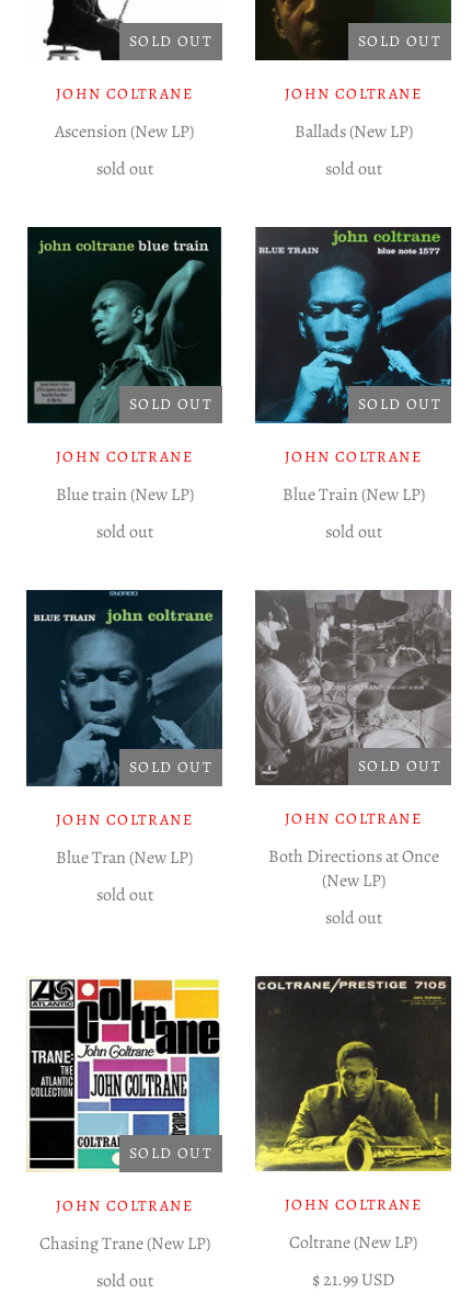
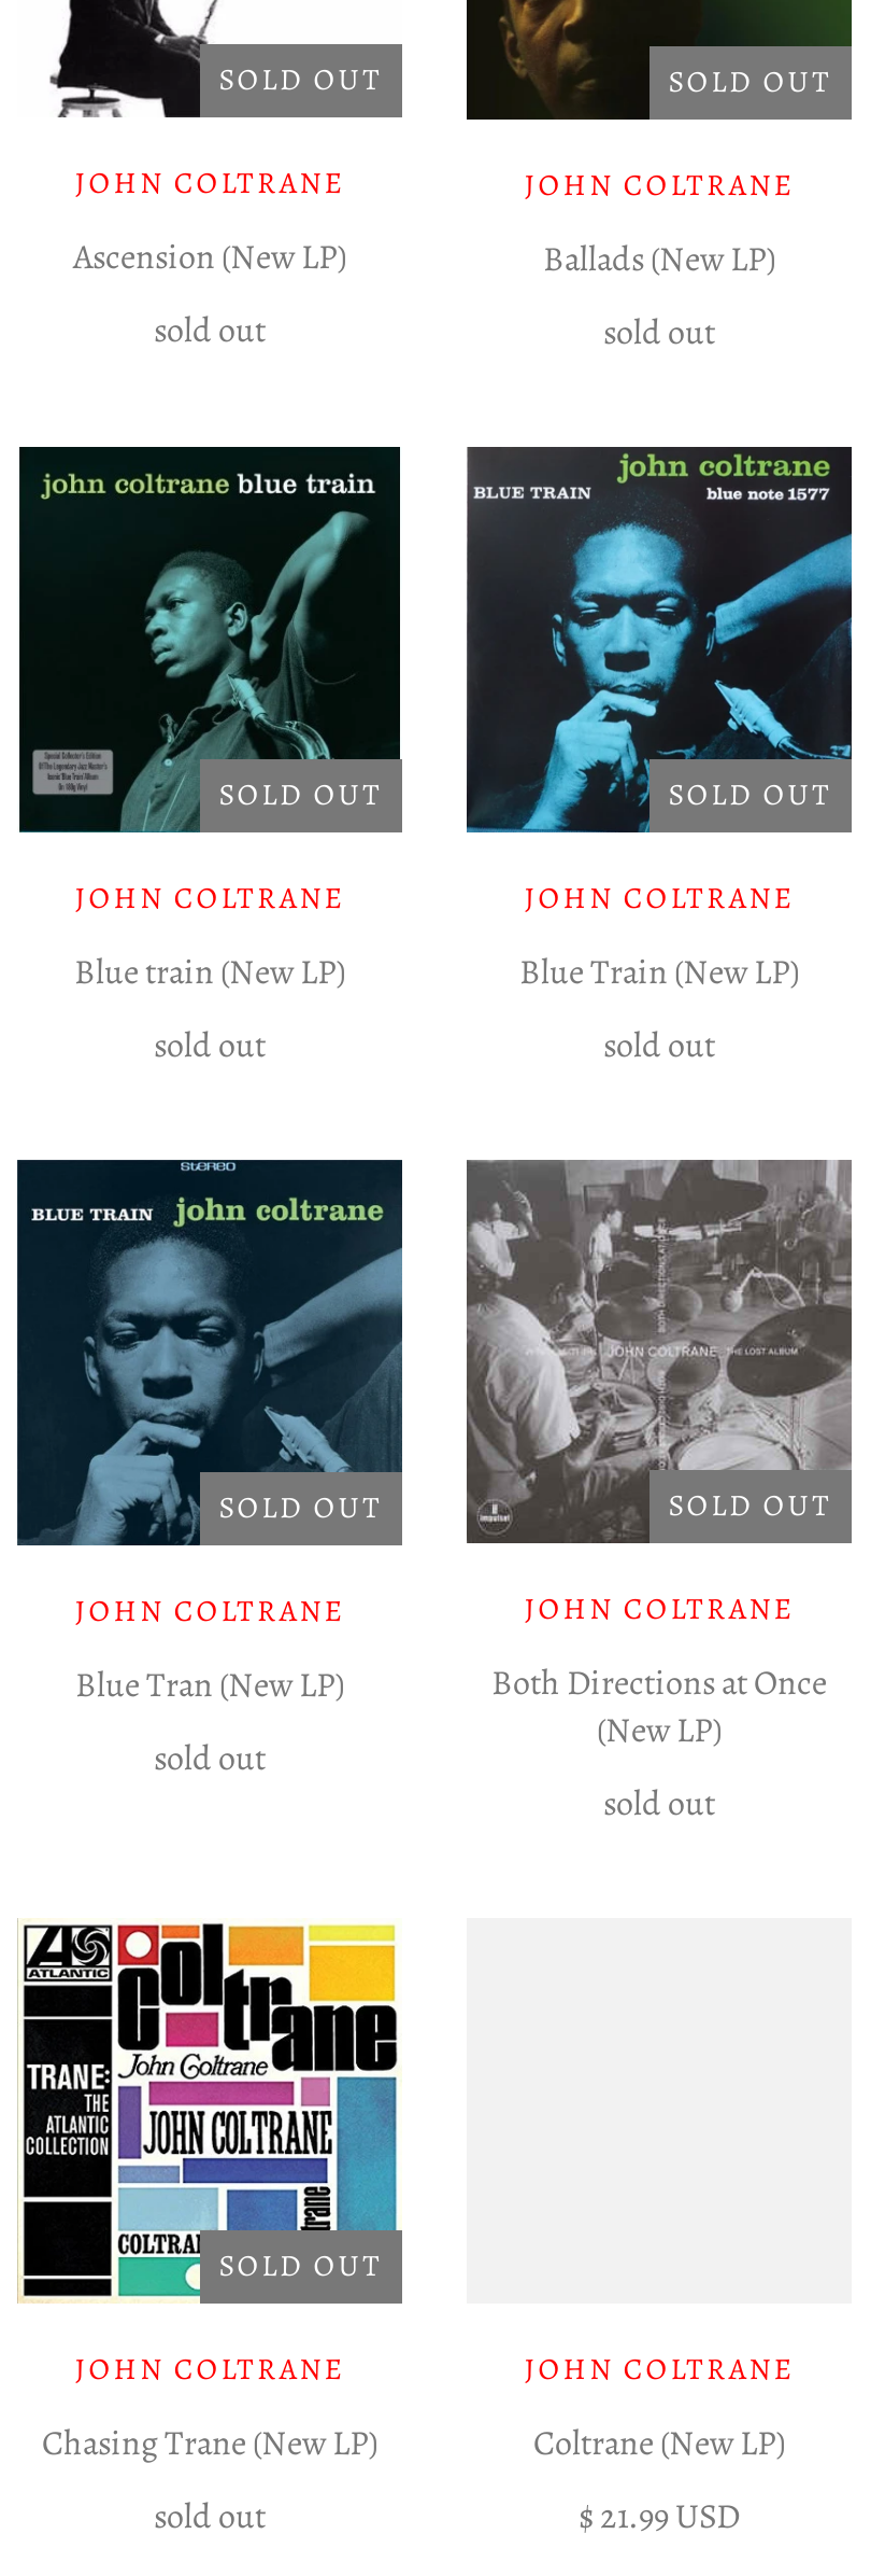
[254,975,452,1172] [image] -> none

